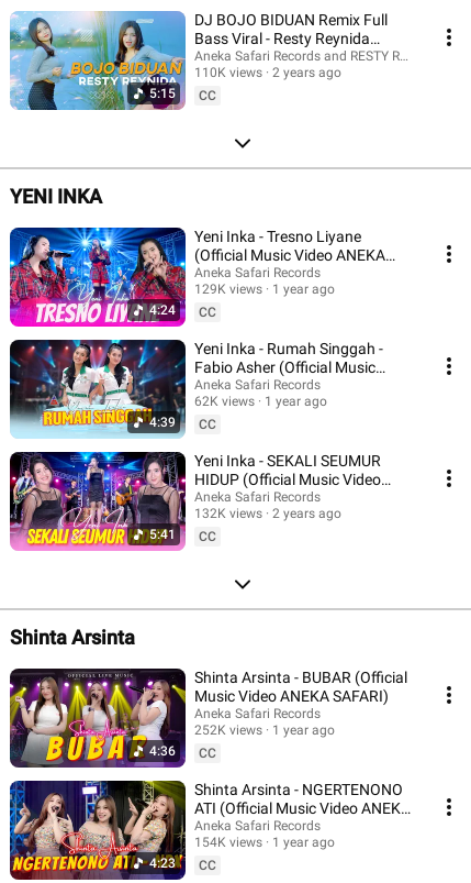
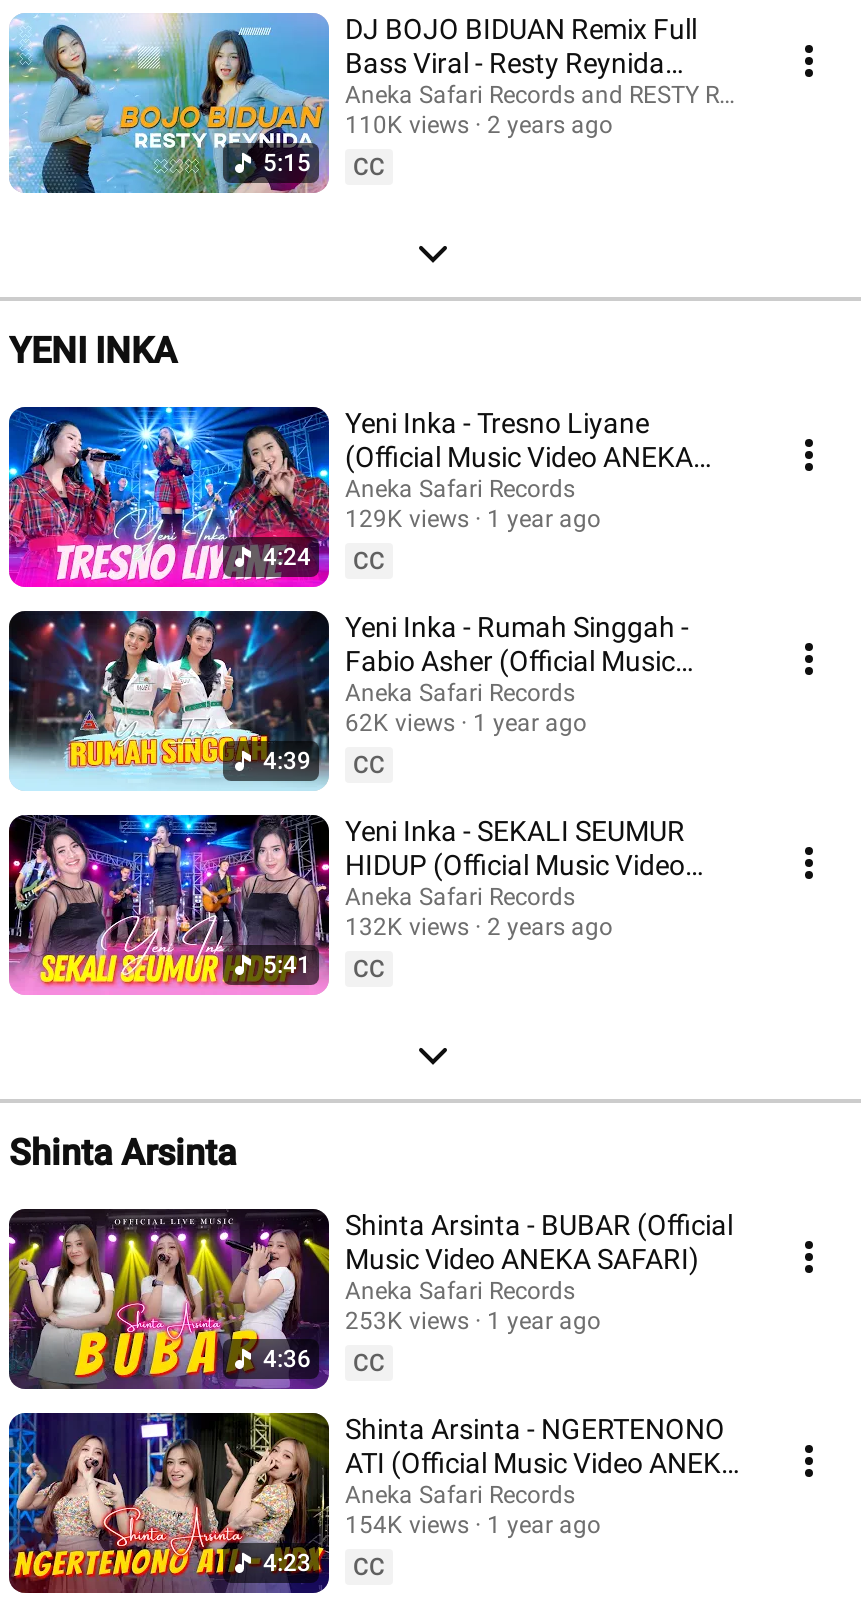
[194,722,335,738] 252K views 1 year ago -> [345,1307,601,1335] 253K views 1 year ago

